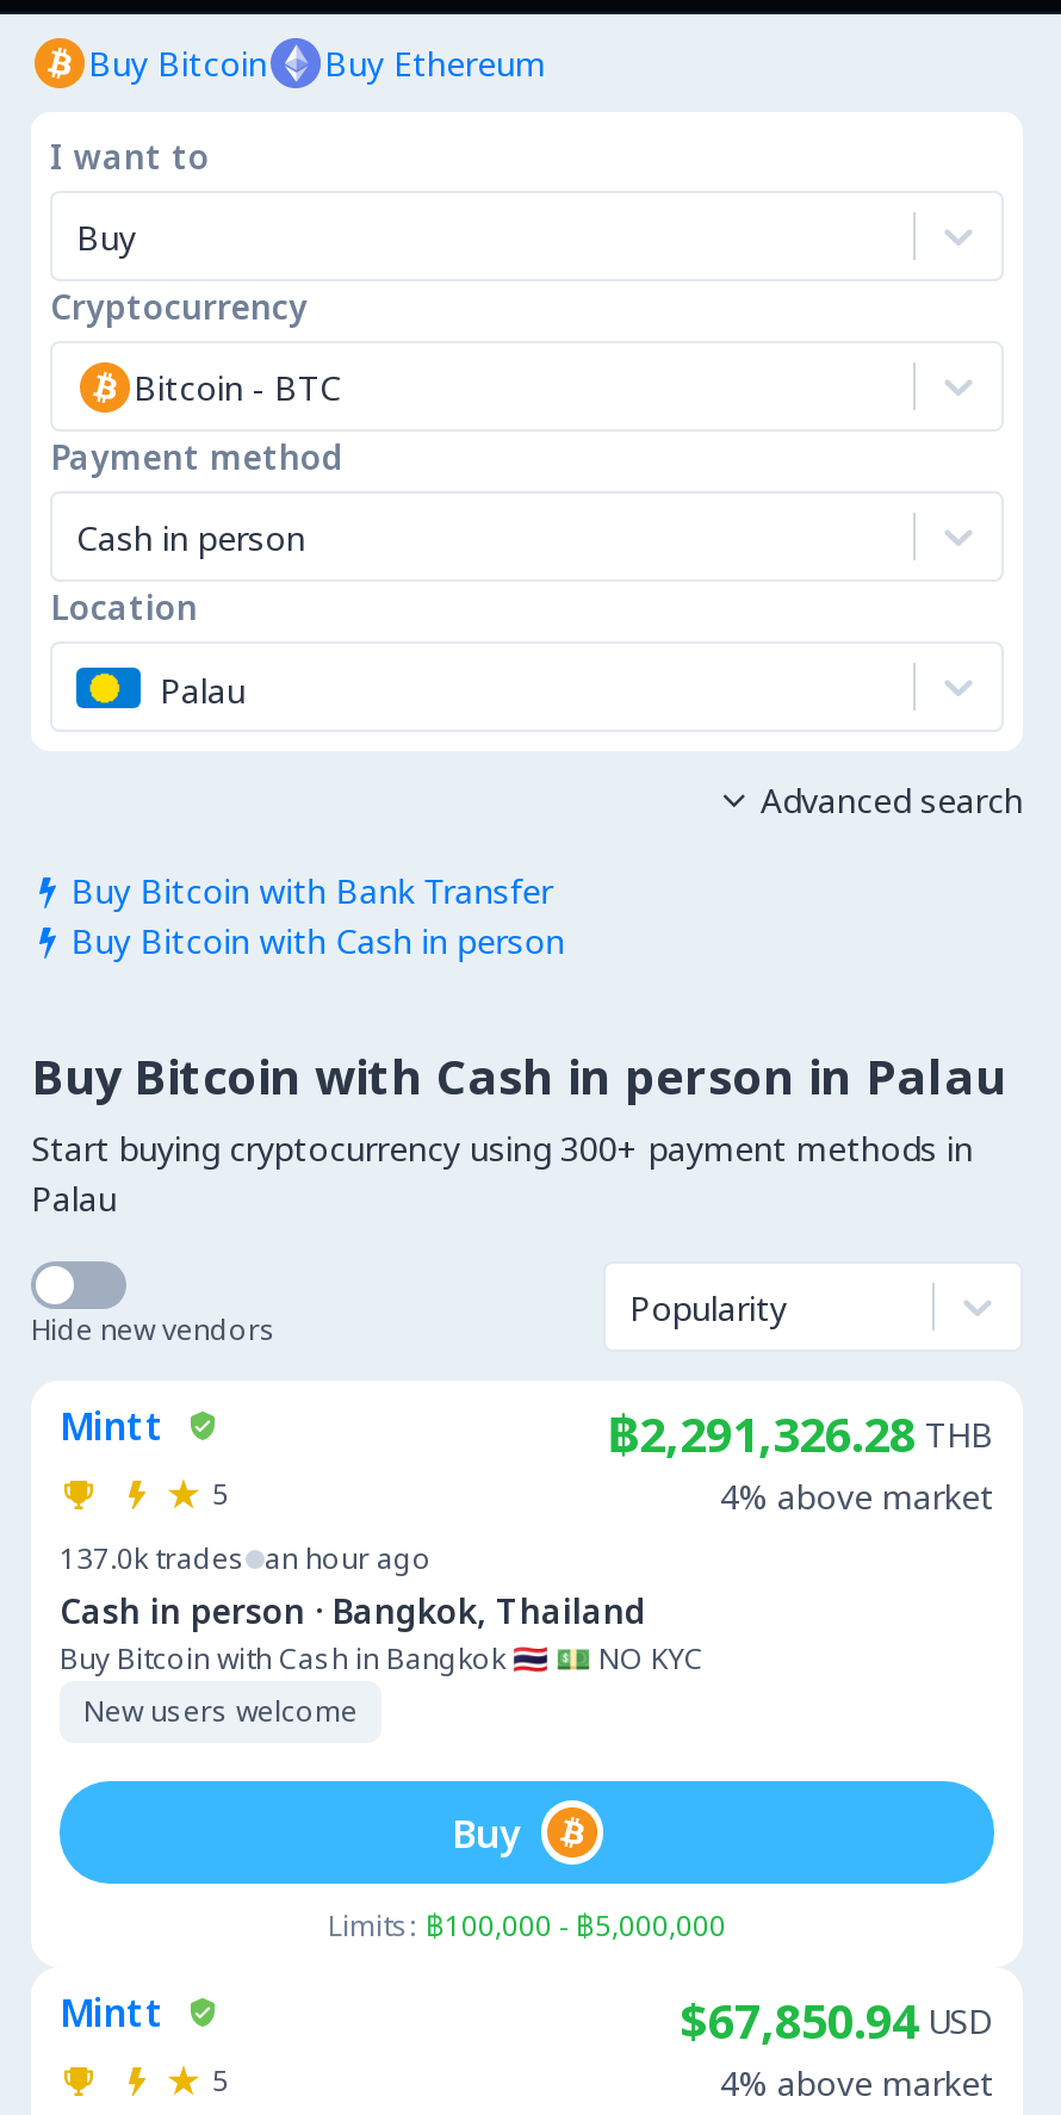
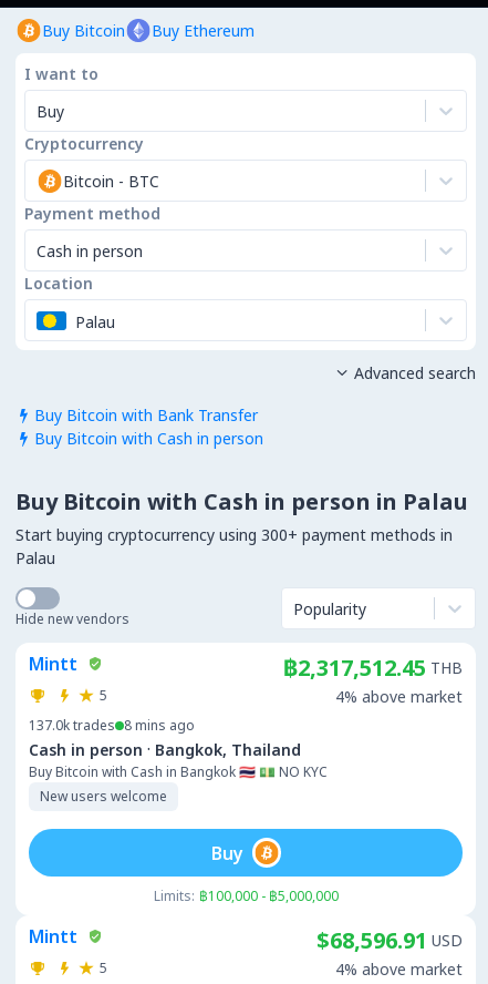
[608,1402,994,1466] ฿2,291,326.28 THB -> [283,653,463,683] ฿2,317,512.45 THB
[60,1538,432,1579] 137.0k trades an hour ago -> [29,716,195,735] 137.0k trades 8 mins ago
[680,1989,994,2053] $67,850.94 USD -> [316,925,463,955] $68,596.91 USD

